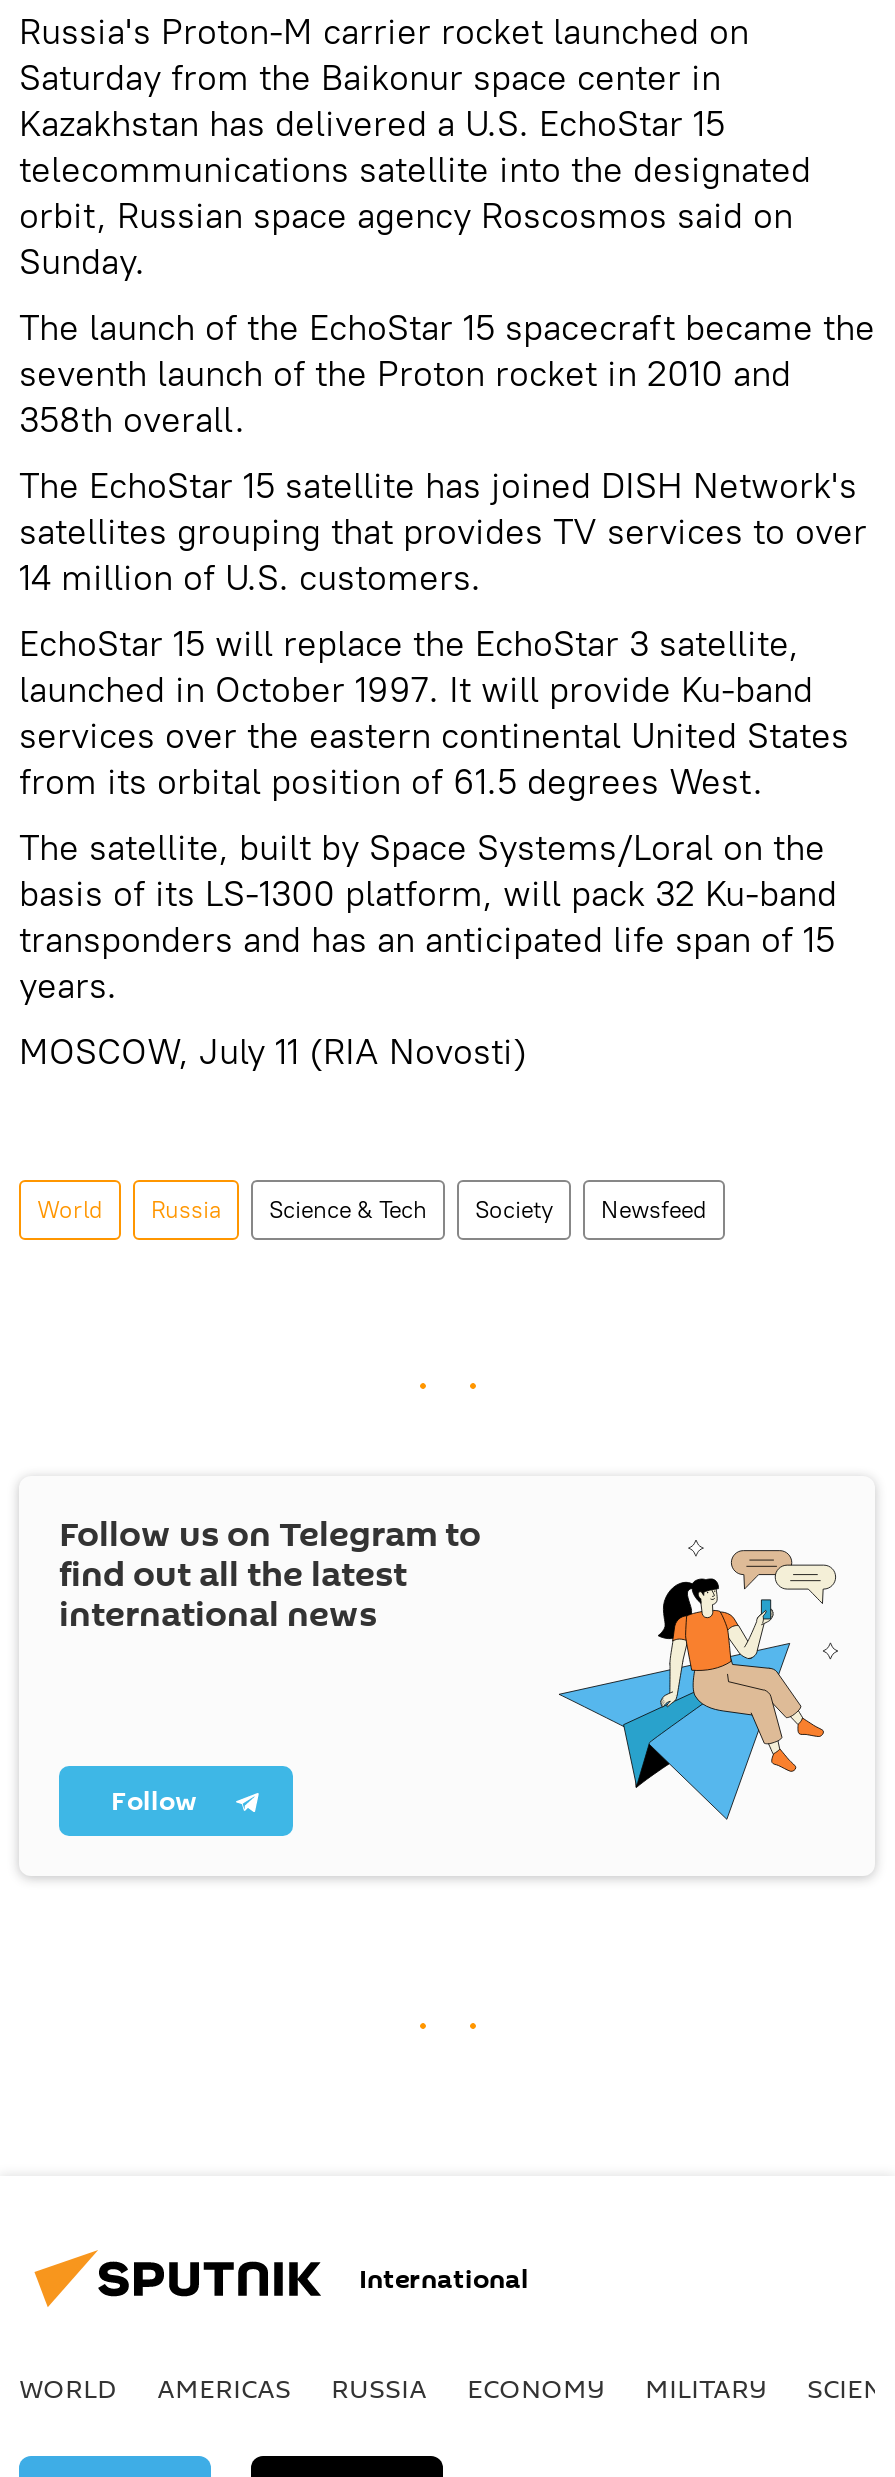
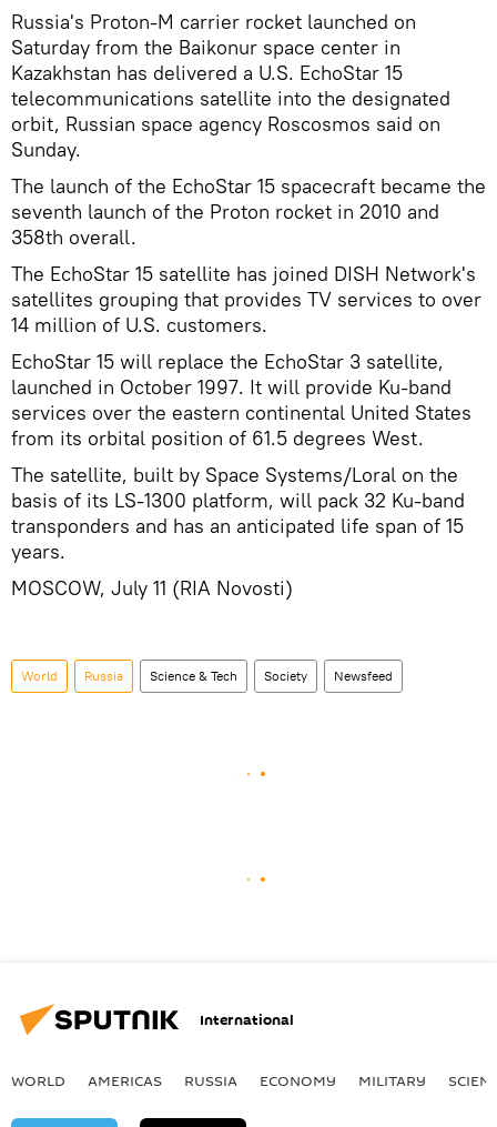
[59,1510,839,1822] [image] | Follow us on Telegram to | find out all the latest | international news -> none
[111,1782,197,1820] Follow -> none

